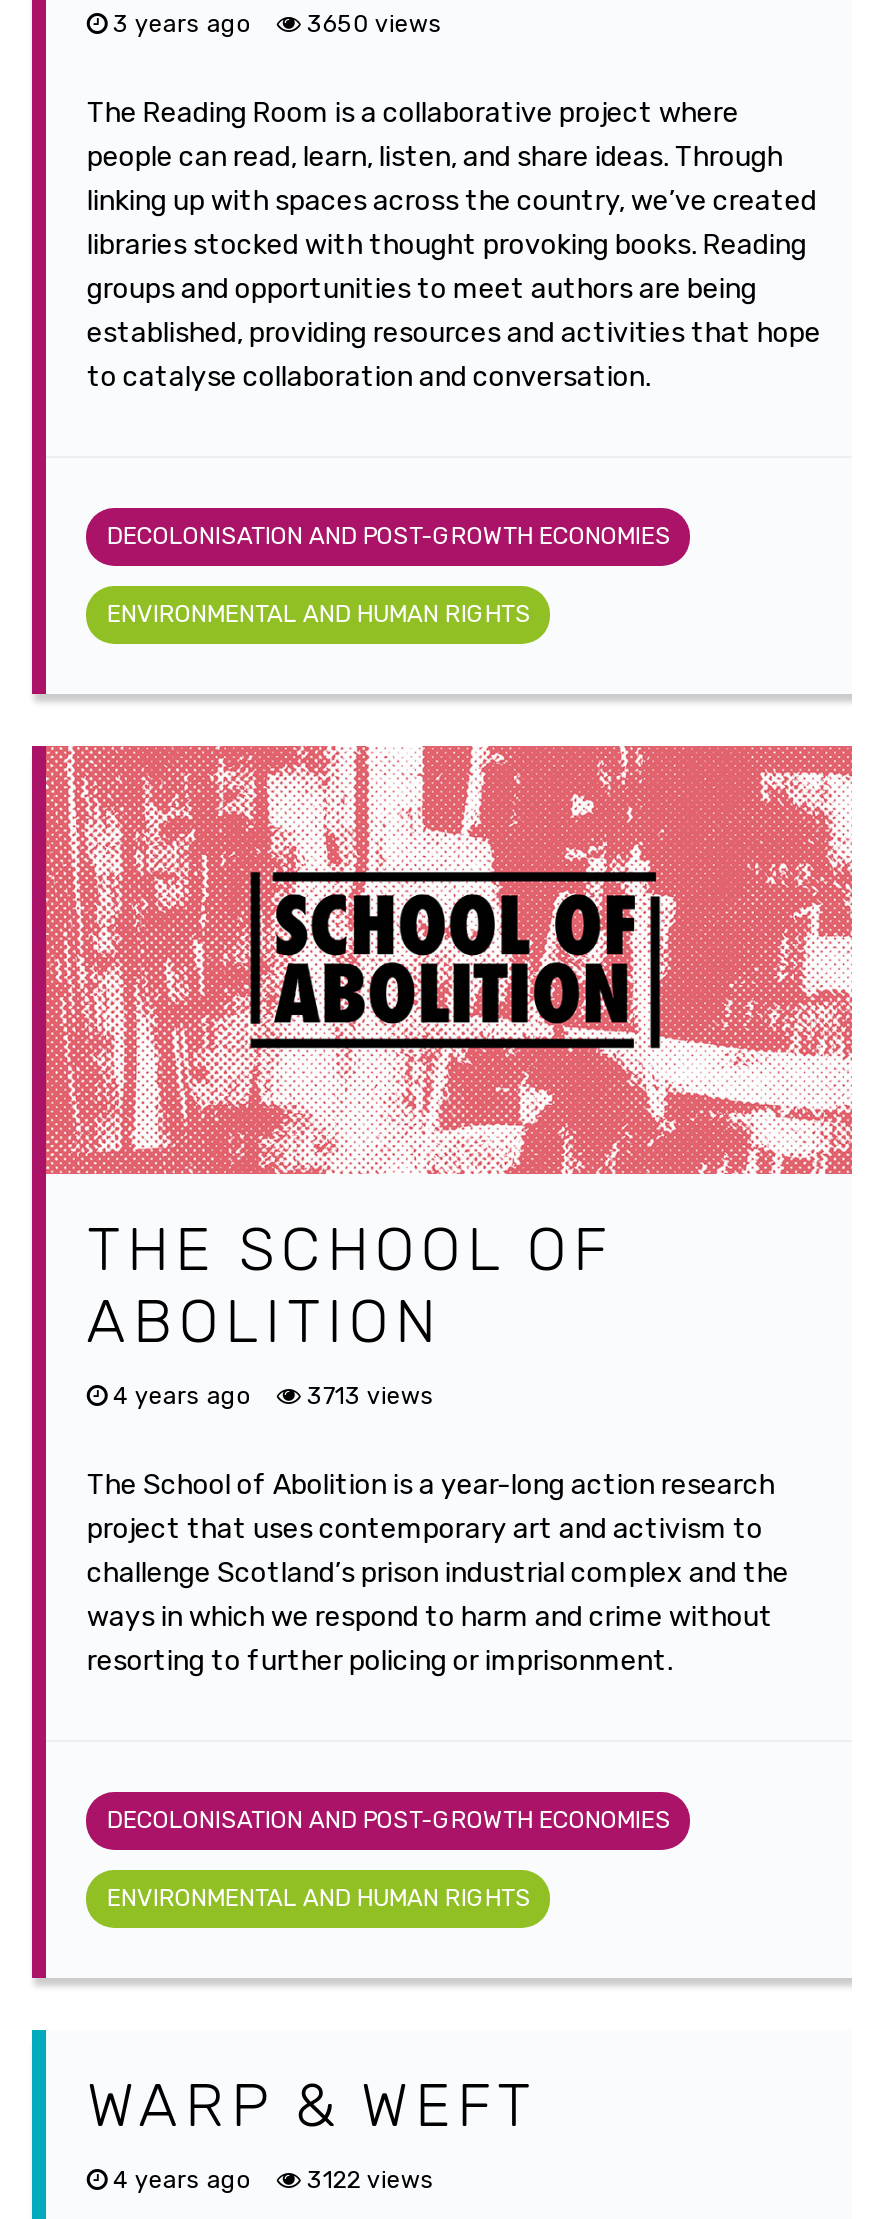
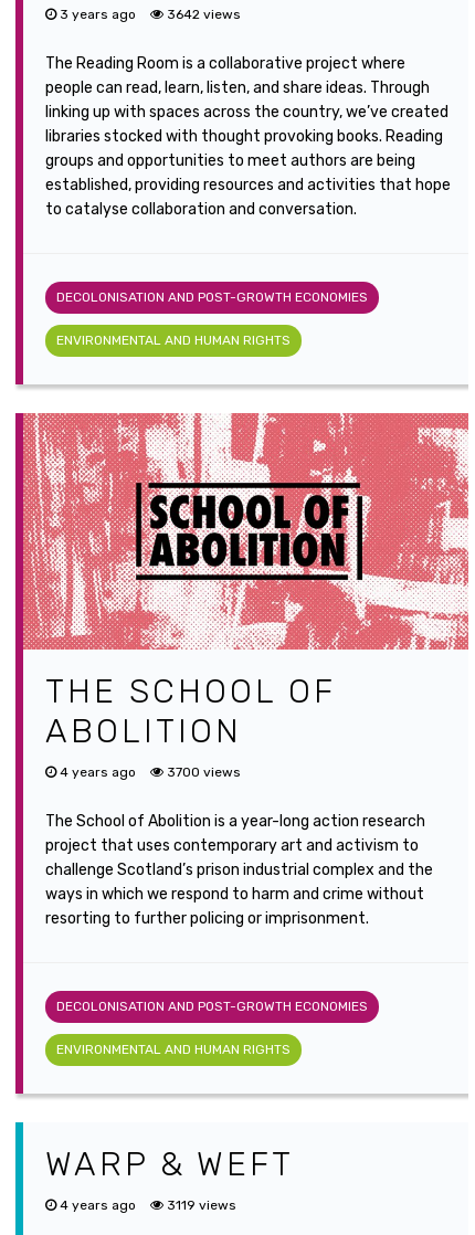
[113,10,443,38] 3 years ago 3650 views -> [60,6,241,22] 3 years ago 3642 views
[113,1382,435,1410] 4 years ago 3713 views -> [60,765,241,780] 4 years ago 3700 views
[113,2167,435,2195] 4 years ago 3122 views -> [60,1198,237,1213] 4 years ago 3119 views

